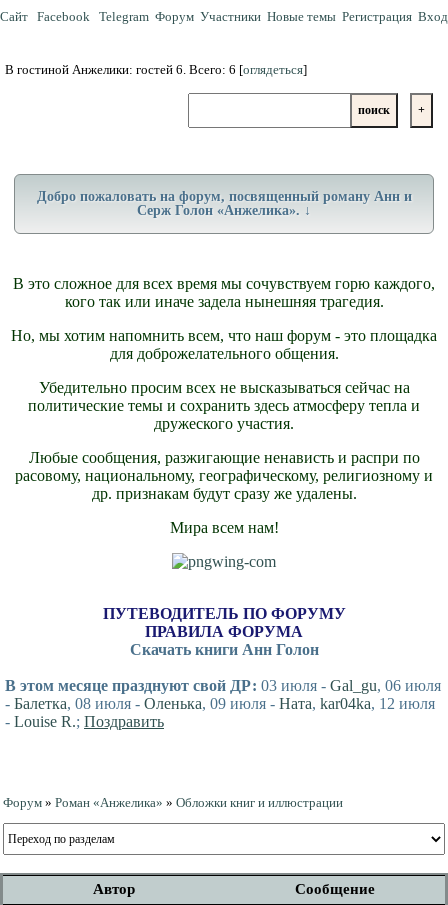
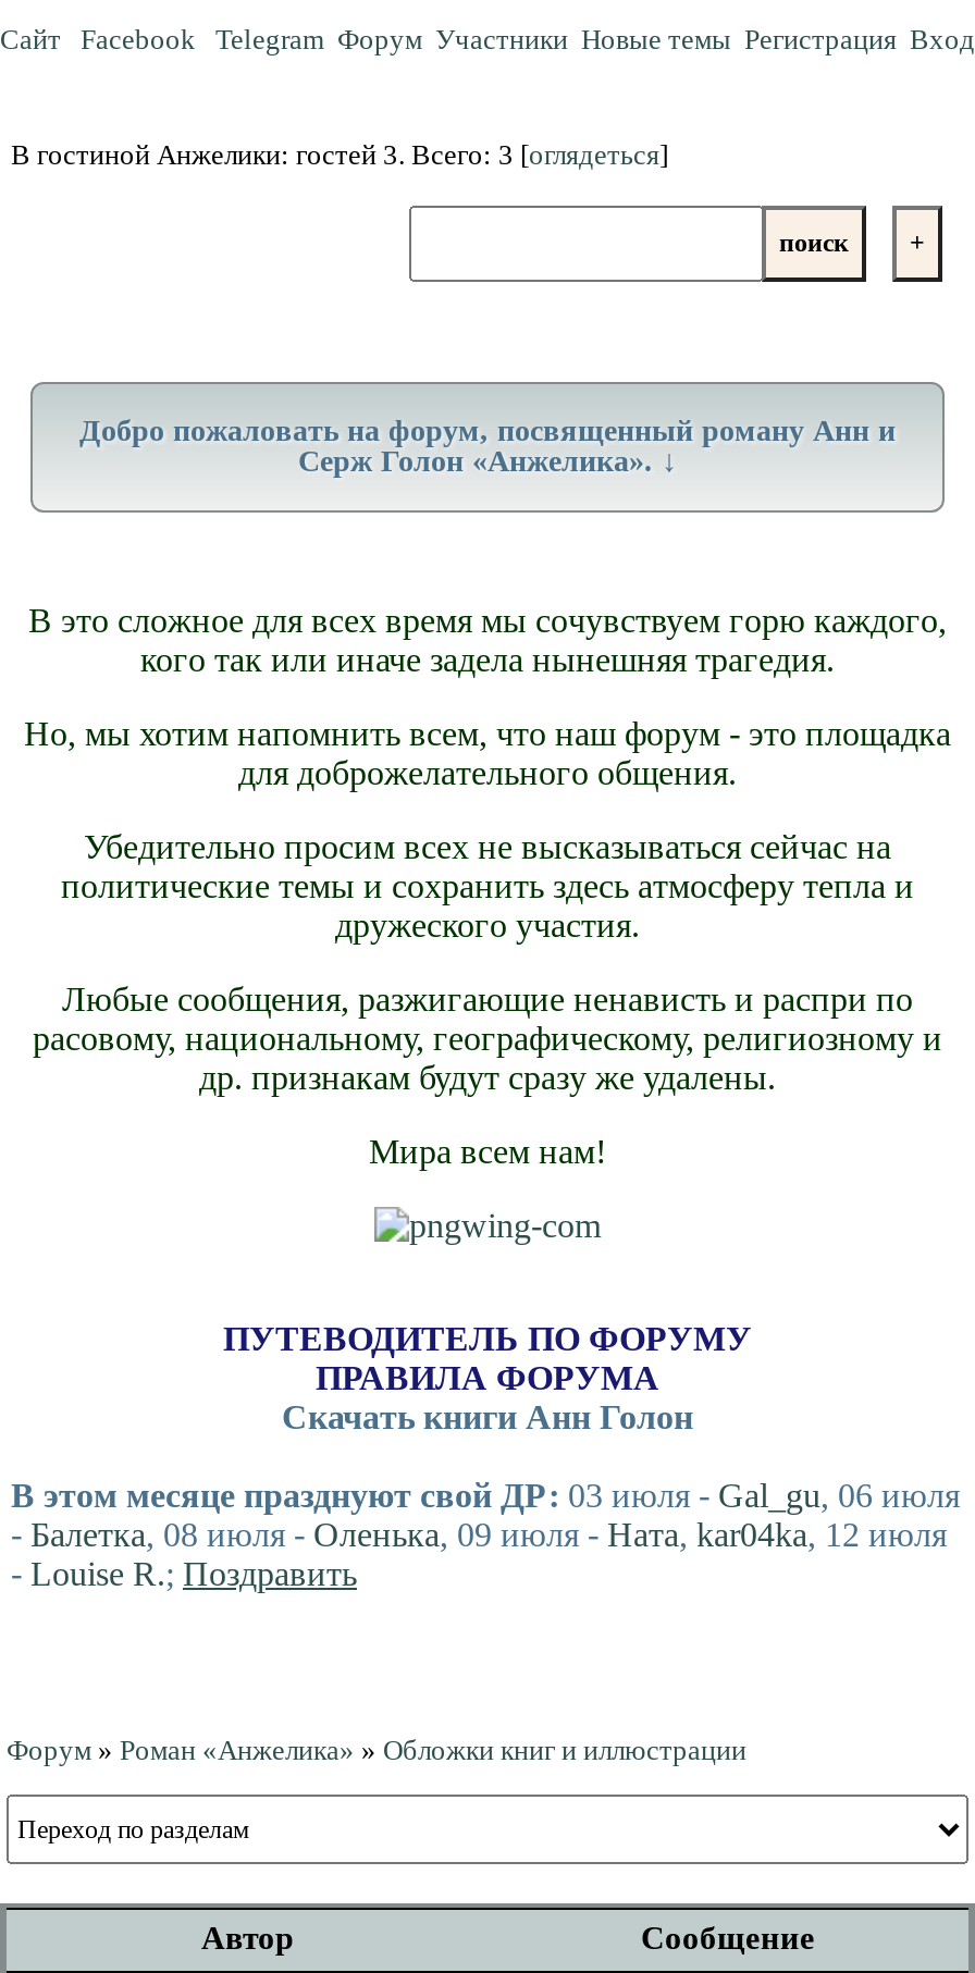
[5,62,307,77] В гостиной Анжелики: гостей 6. Всего: 6 [оглядеться] -> [11,138,668,171] В гостиной Анжелики: гостей 3. Всего: 3 [оглядеться]

